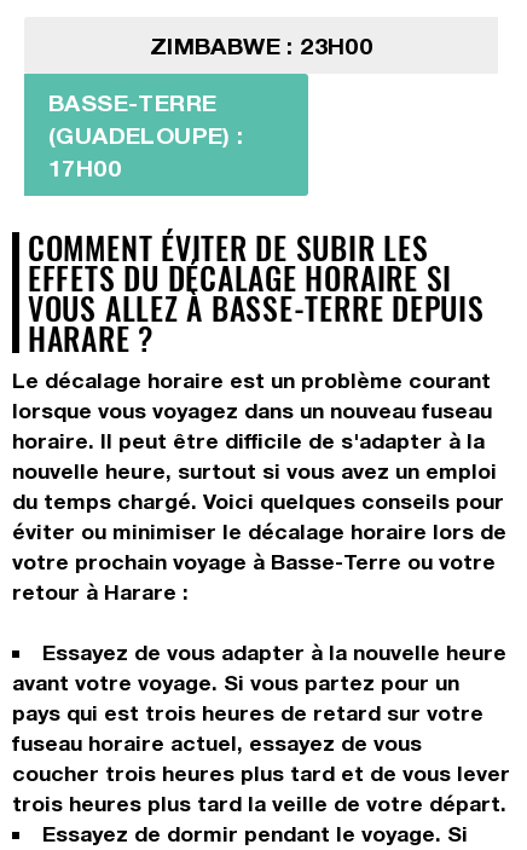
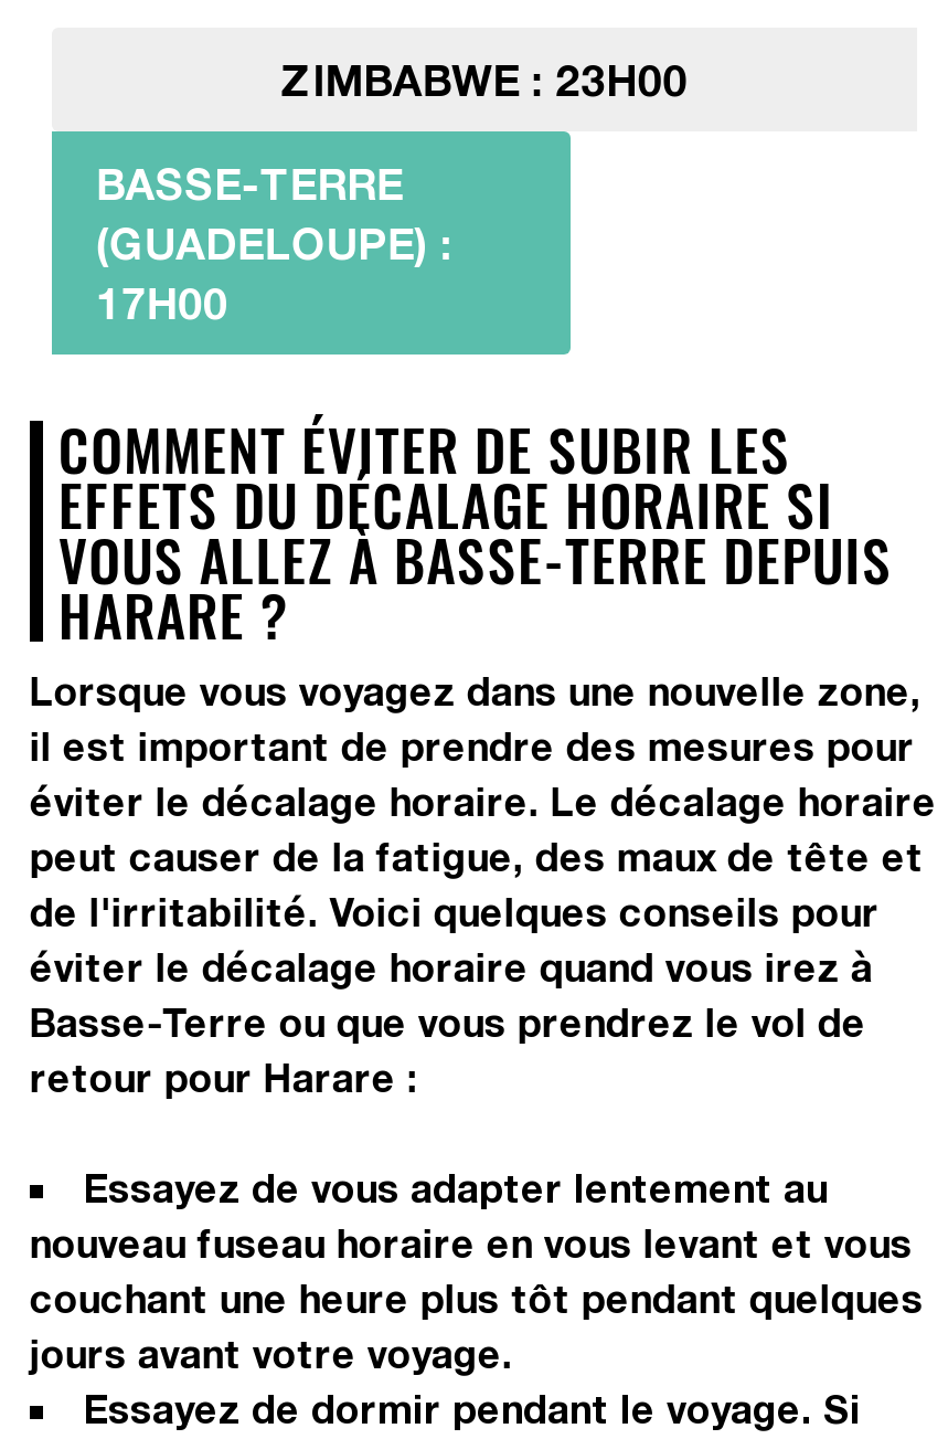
[12,368,506,605] Le décalage horaire est un problème courant | lorsque vous voyagez dans un nouveau fuseau | horaire. Il peut être difficile de s'adapter à la | nouvelle heure, surtout si vous avez un emploi | du temps chargé. Voici quelques conseils pour | éviter ou minimiser le décalage horaire lors de | votre prochain voyage à Basse-Terre ou votre | retour à Harare : -> [30,669,937,1102] Lorsque vous voyagez dans une nouvelle zone, | il est important de prendre des mesures pour | éviter le décalage horaire. Le décalage horaire | peut causer de la fatigue, des maux de tête et | de l'irritabilité. Voici quelques conseils pour | éviter le décalage horaire quand vous irez à | Basse-Terre ou que vous prendrez le vol de | retour pour Harare :
[12,640,510,816] Essayez de vous adapter à la nouvelle heure | avant votre voyage. Si vous partez pour un | pays qui est trois heures de retard sur votre | fuseau horaire actuel, essayez de vous | coucher trois heures plus tard et de vous lever | trois heures plus tard la veille de votre départ. -> [30,1166,923,1378] Essayez de vous adapter lentement au | nouveau fuseau horaire en vous levant et vous | couchant une heure plus tôt pendant quelques | jours avant votre voyage.

